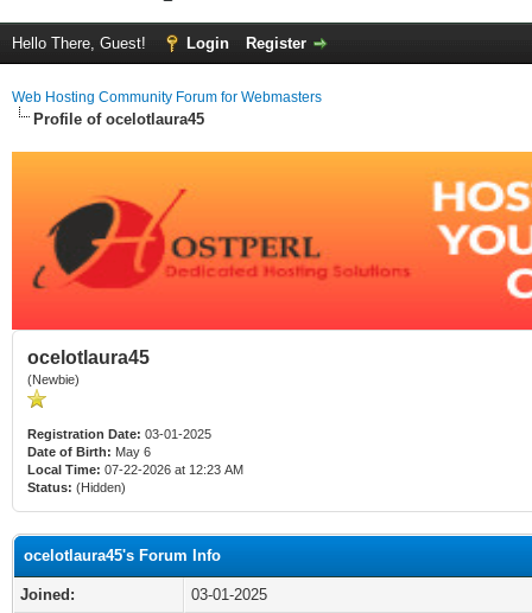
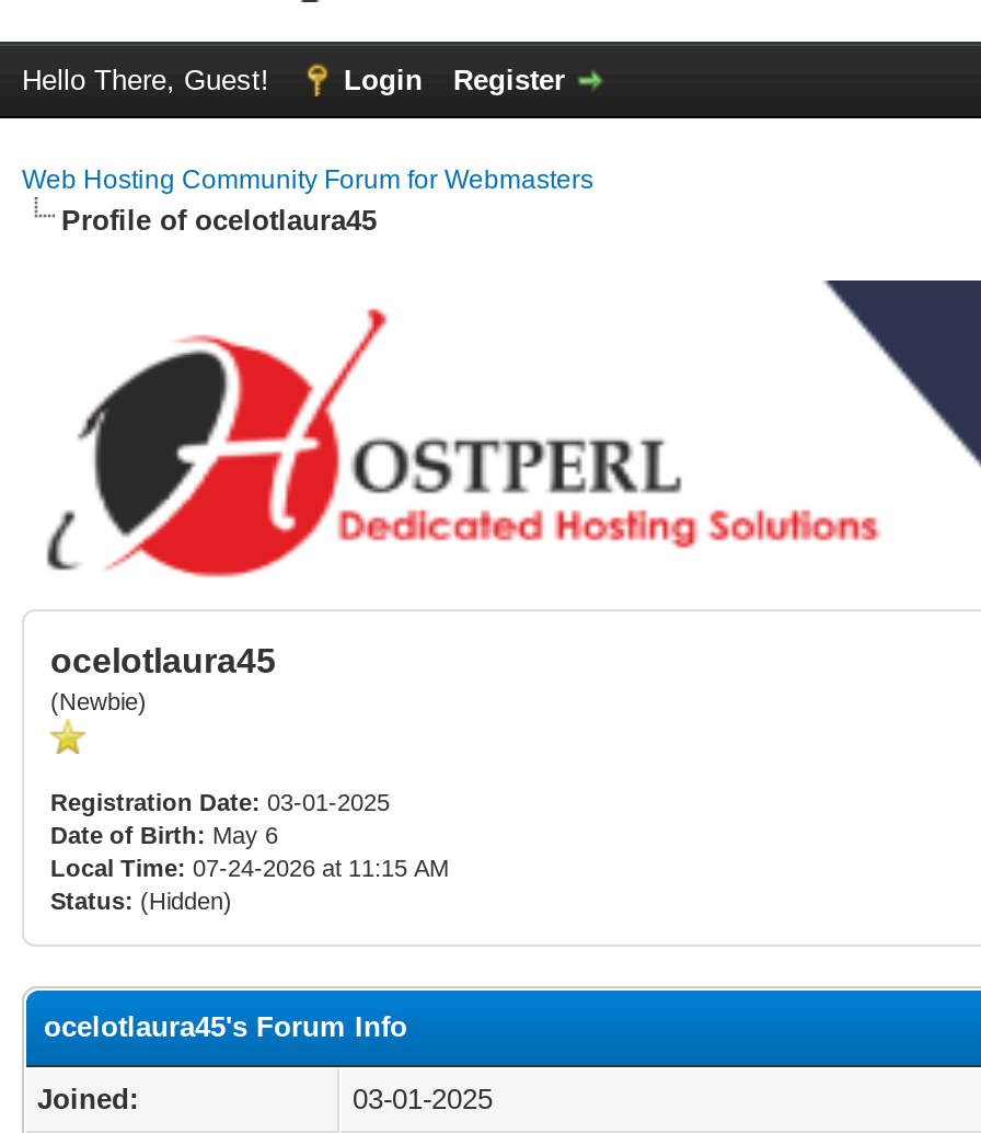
[11,151,528,331] [image] -> [22,278,974,609] [image]
[27,462,243,477] Local Time: 07-22-2026 at 12:23 AM -> [50,855,449,881] Local Time: 07-24-2026 at 11:15 AM

